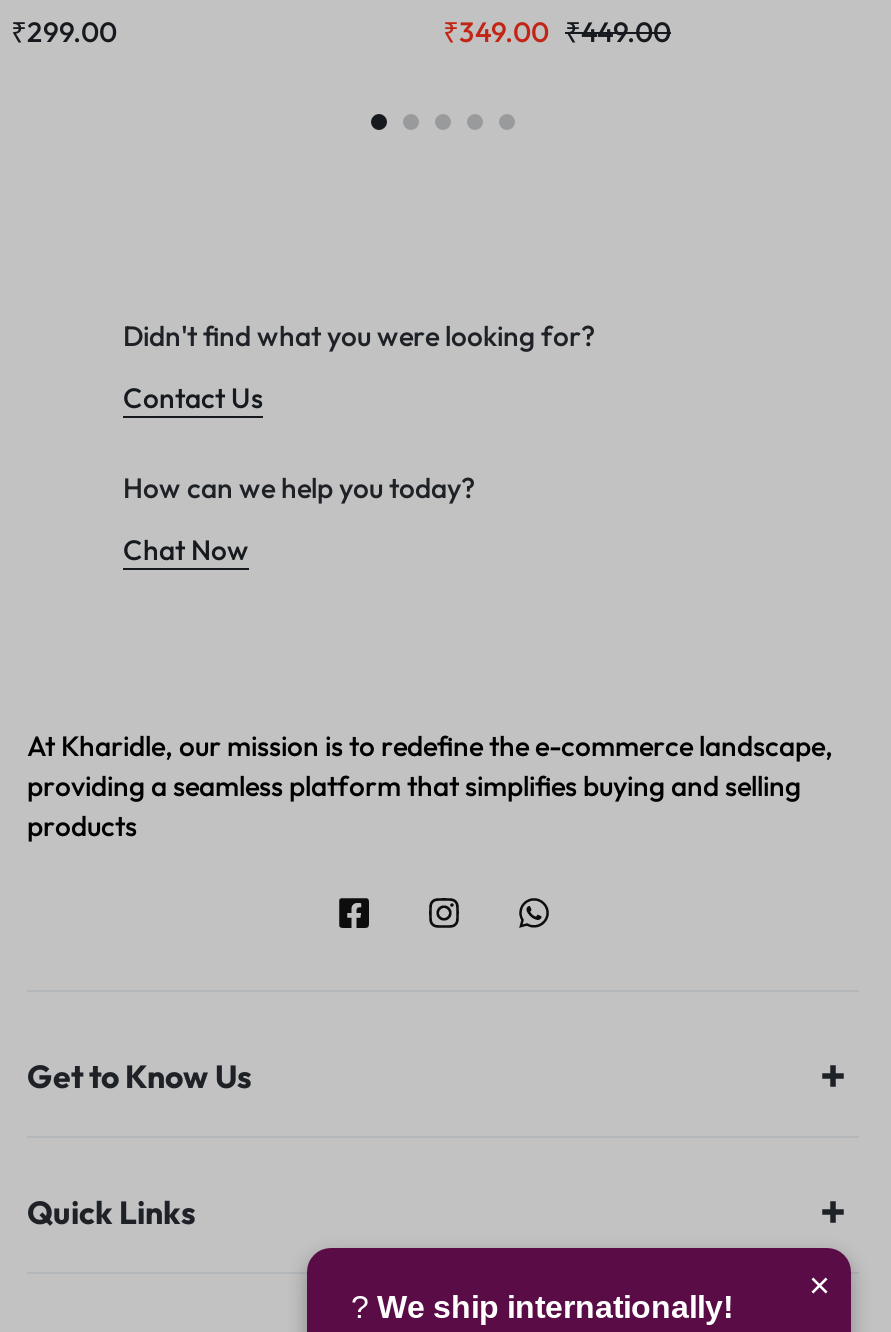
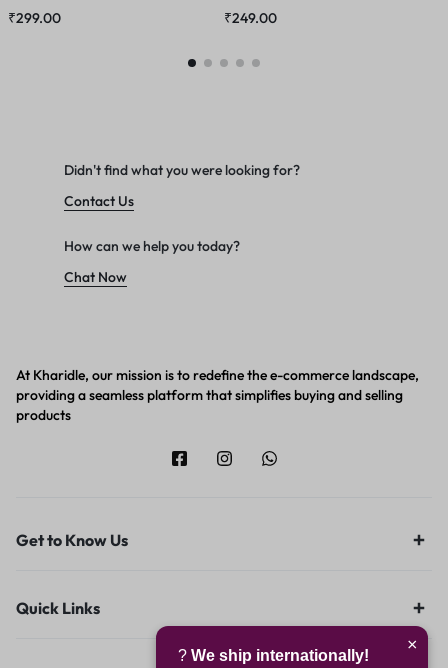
[443,14,671,50] ₹349.00 ₹449.00 -> [224,9,277,27] ₹249.00

